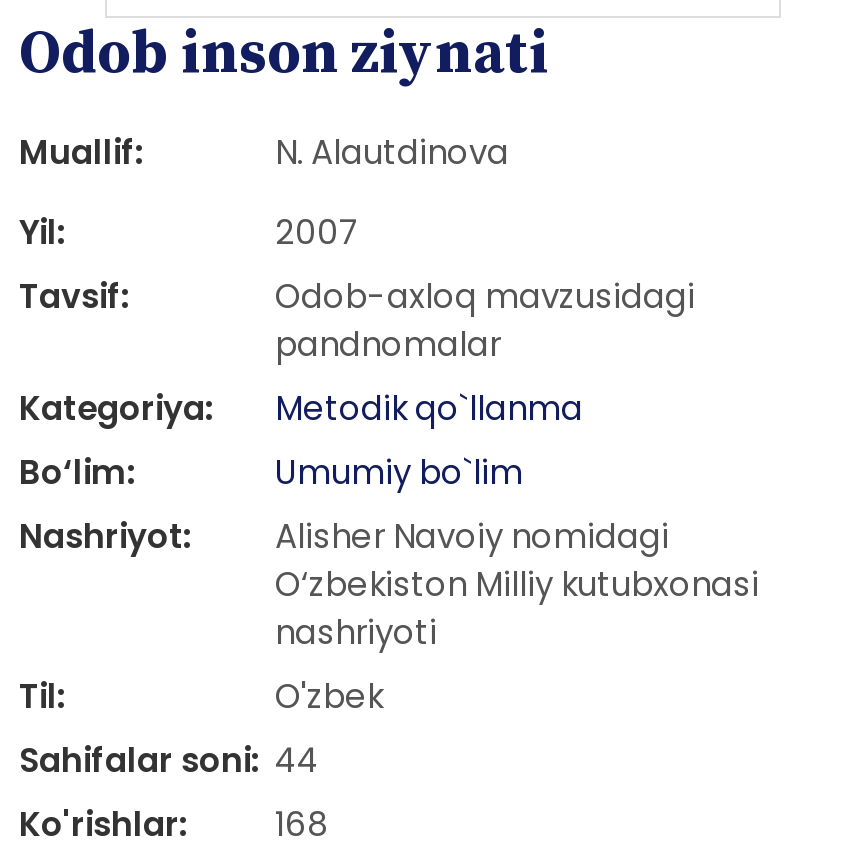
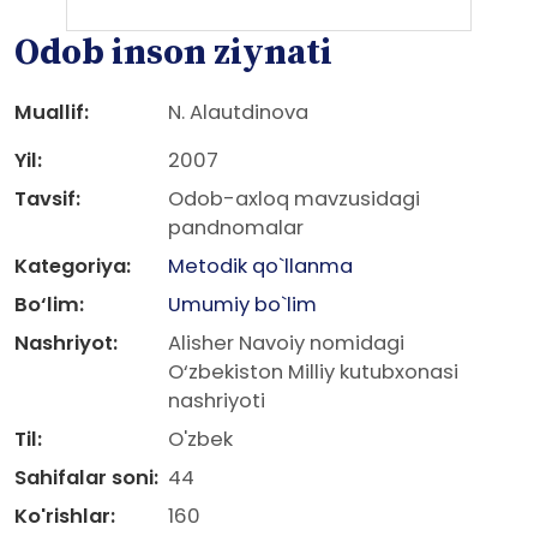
[19,802,329,848] Ko'rishlar: 168 -> [14,502,200,530] Ko'rishlar: 160

